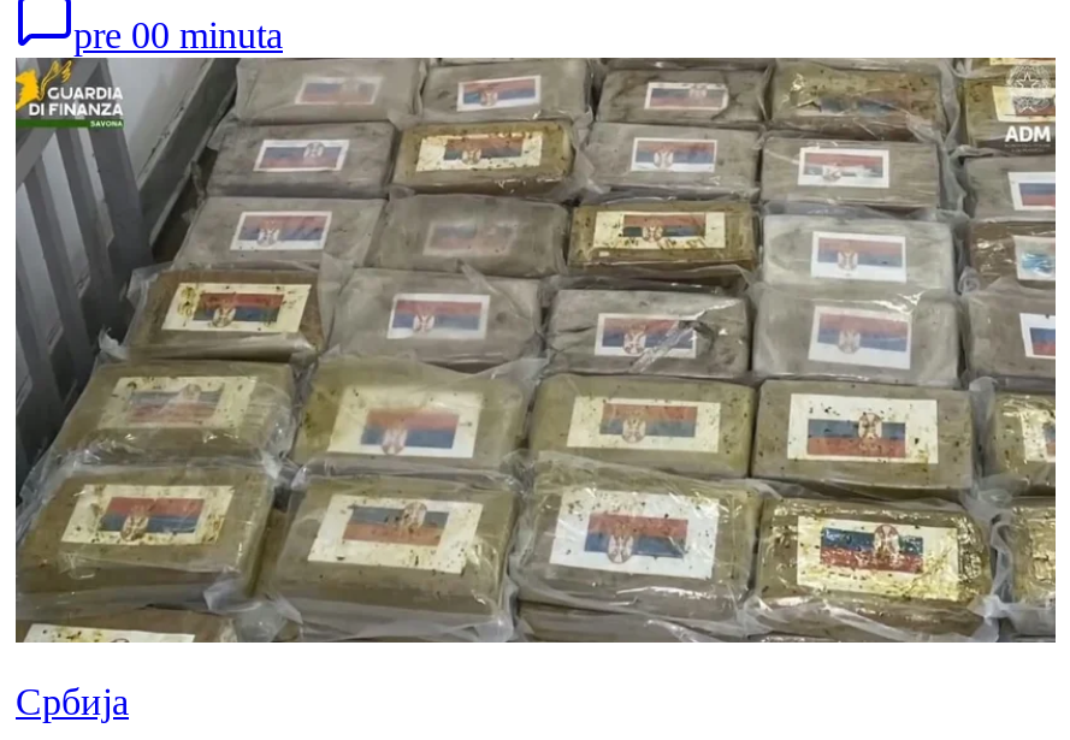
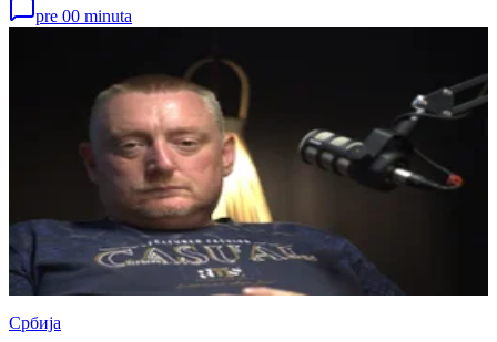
[13,55,1058,645] [image] -> [8,25,489,297] [image]

